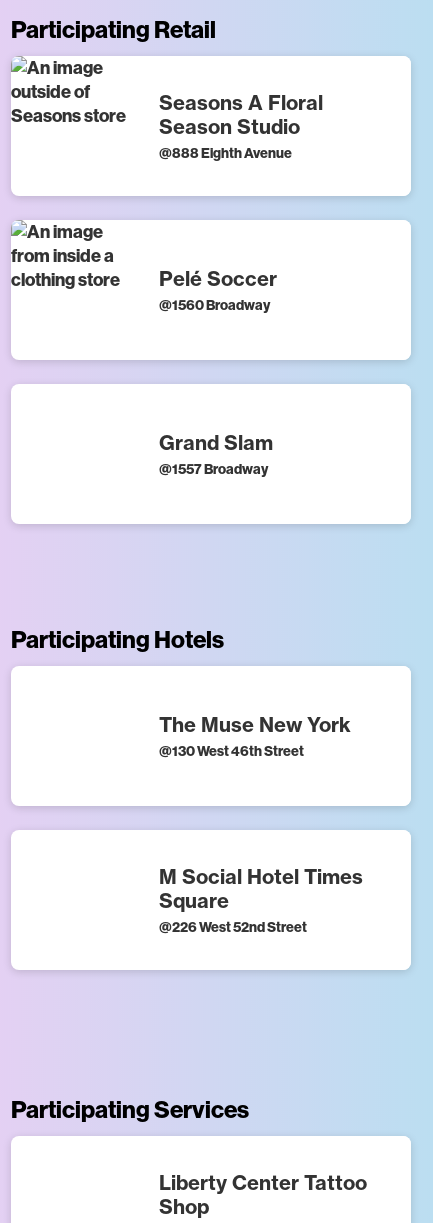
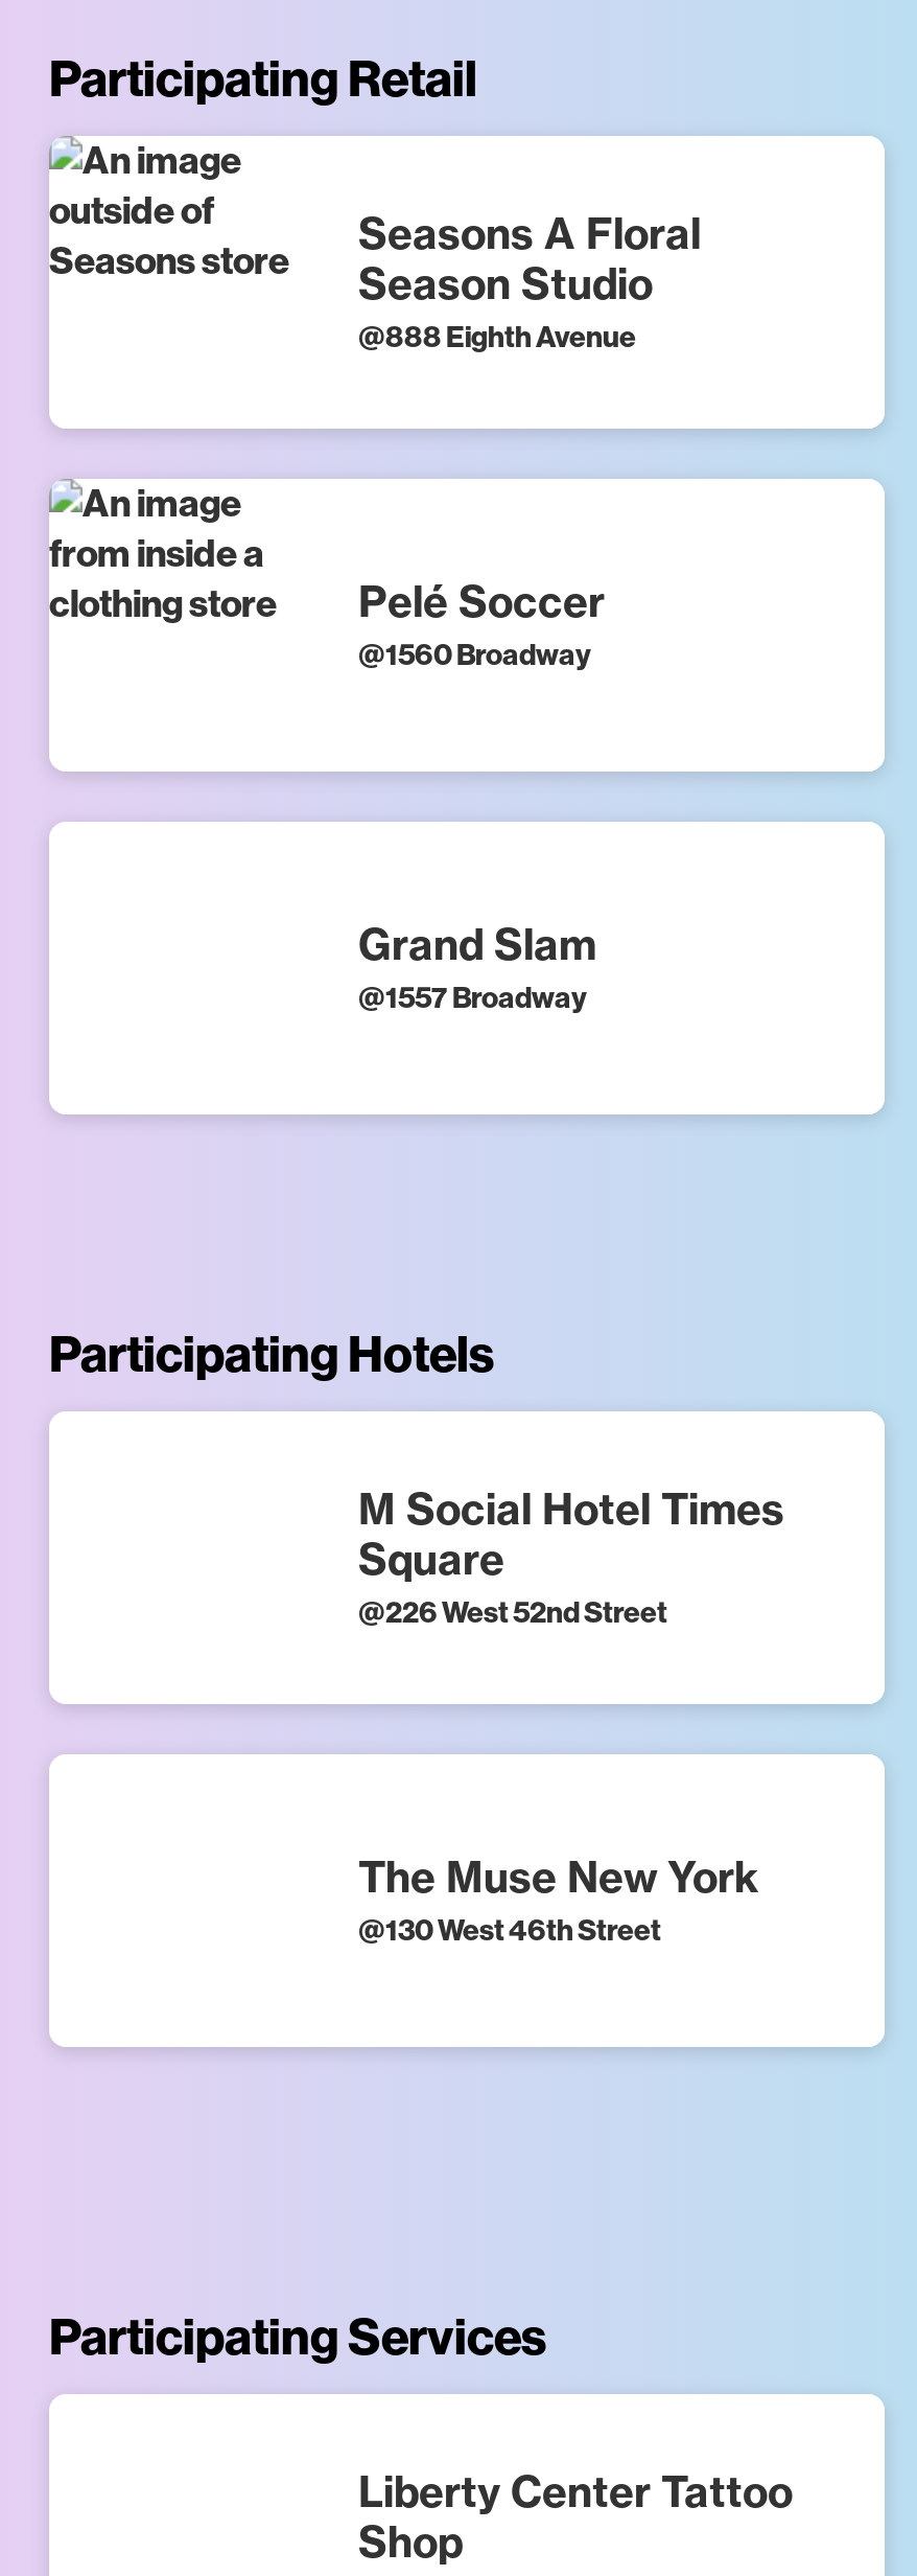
moved [159,712,351,760] -> [358,1850,759,1949]: The Muse New York | @130 West 46th Street
moved [159,864,363,936] -> [358,1482,784,1631]: M Social Hotel Times | Square | @226 West 52nd Street

